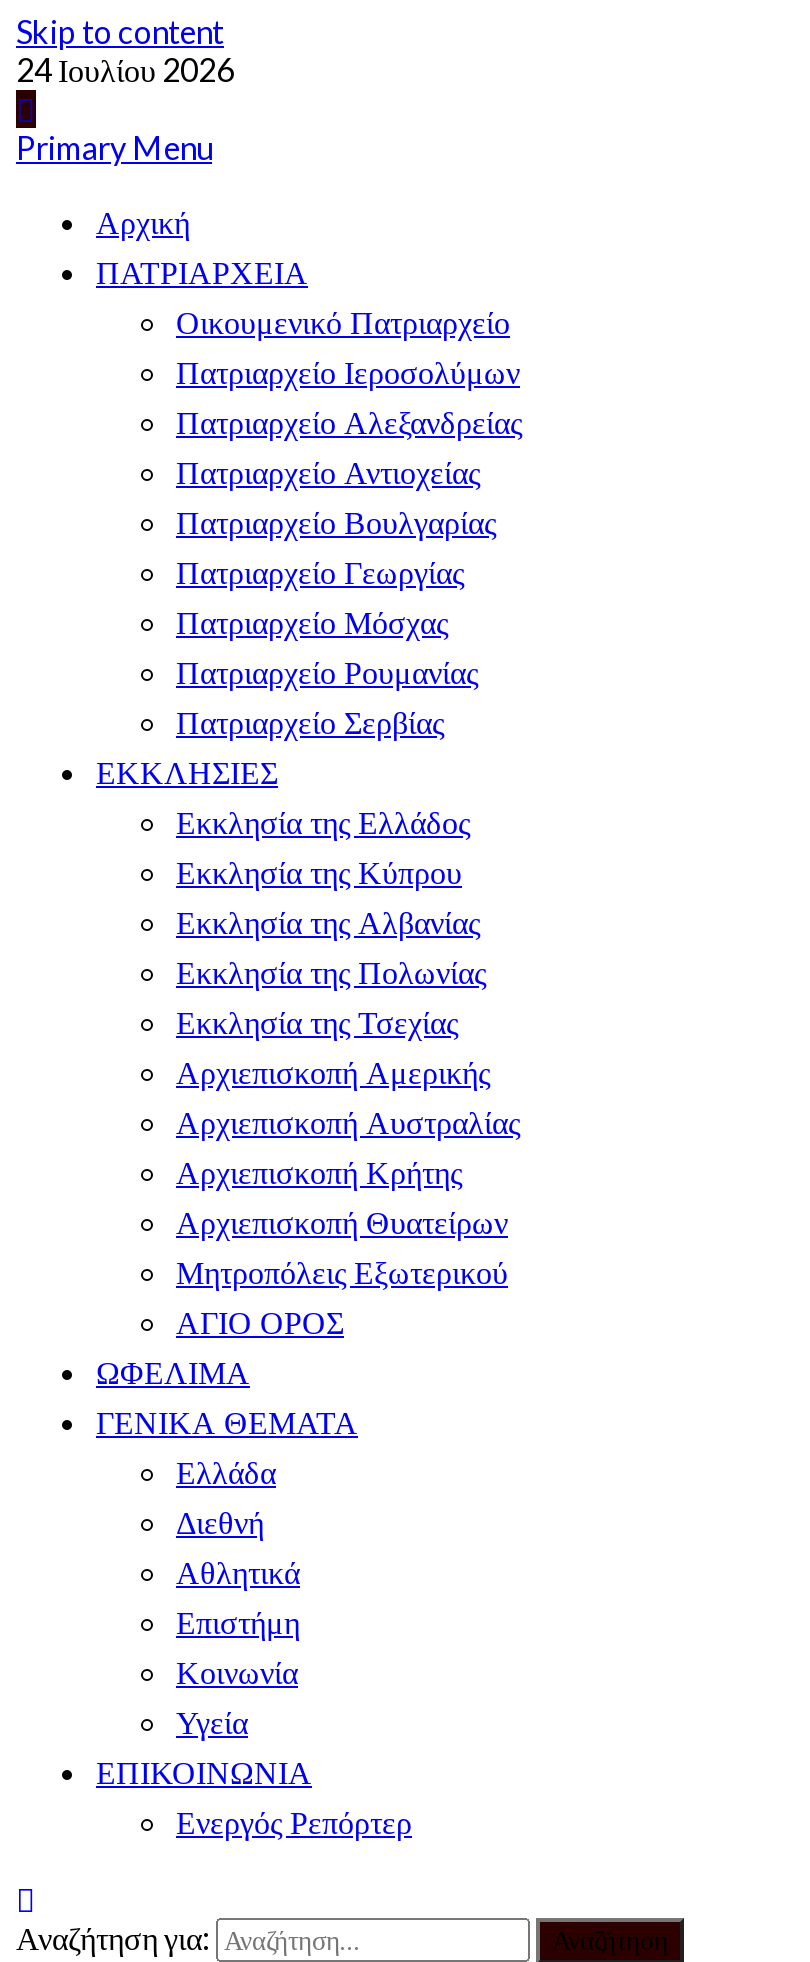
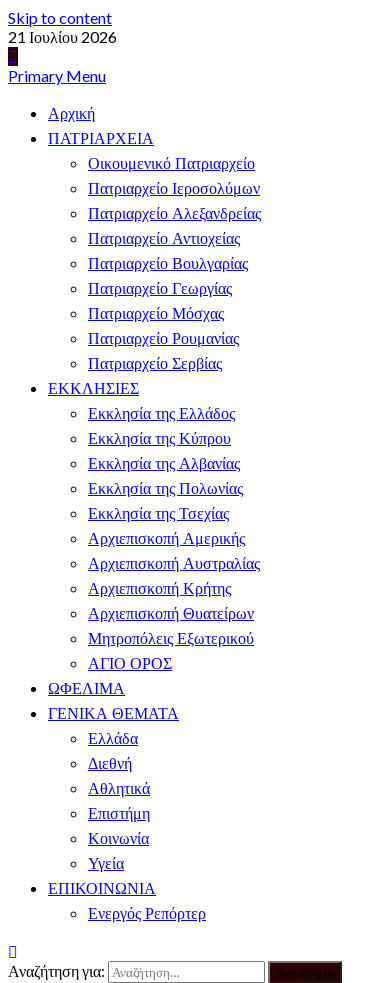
[16,50,234,88] 24 Ιουλίου 2026 -> [8,27,117,46] 21 Ιουλίου 2026

